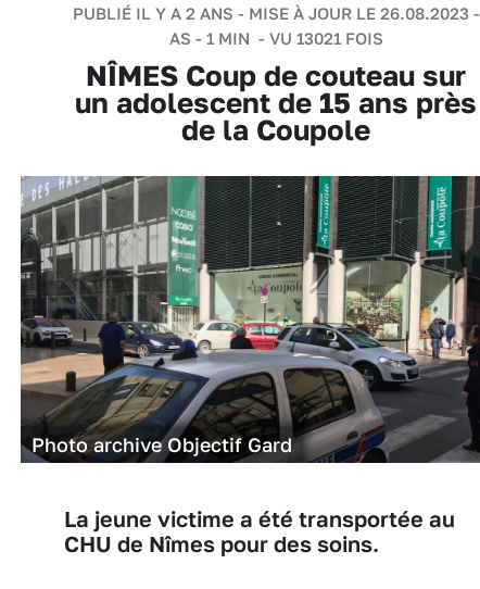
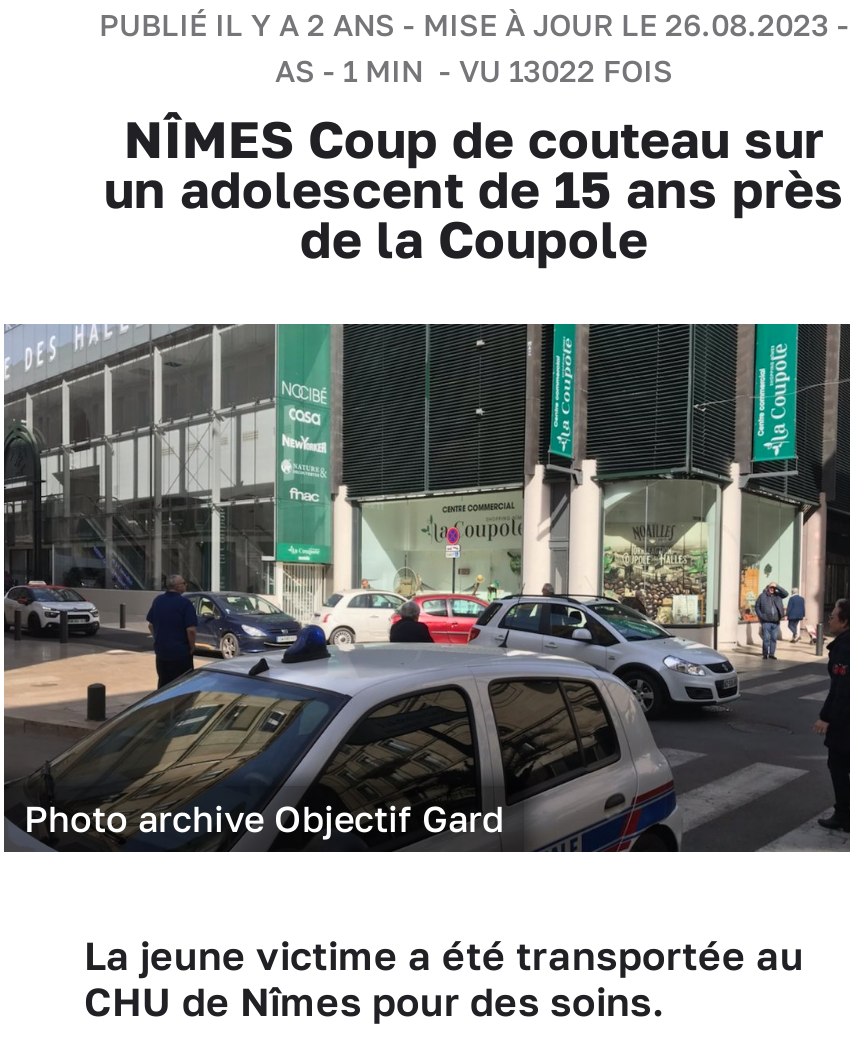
[169,28,383,48] AS - 1 MIN - VU 13021 FOIS -> [275,52,673,88] AS - 1 MIN - VU 13022 FOIS

